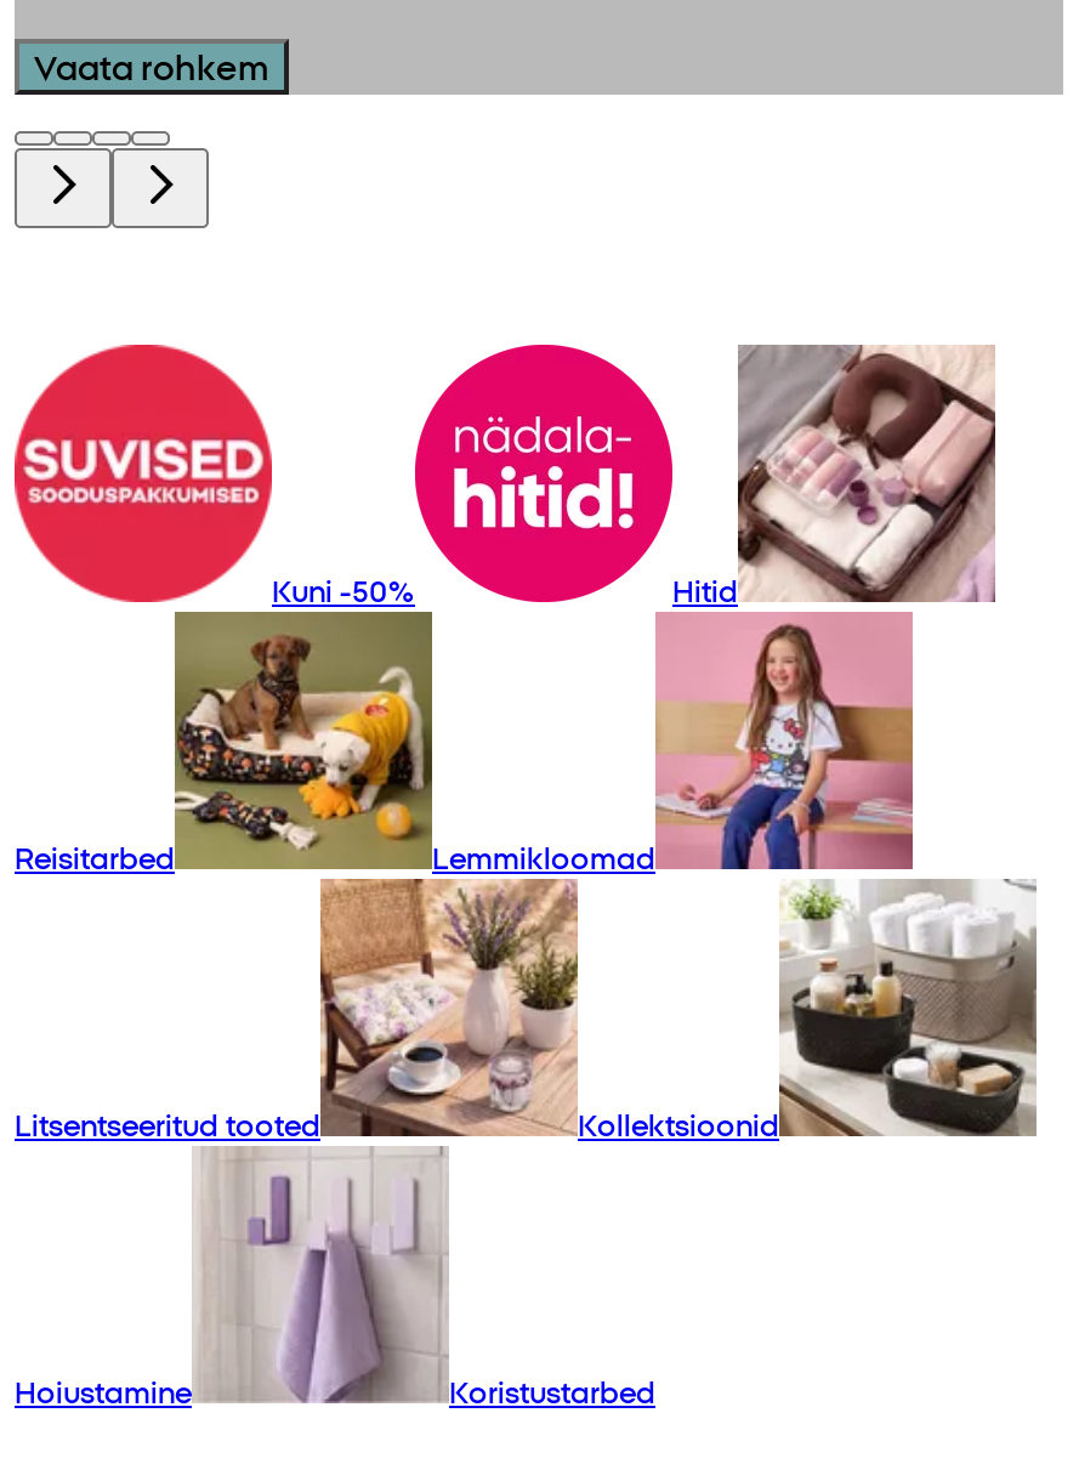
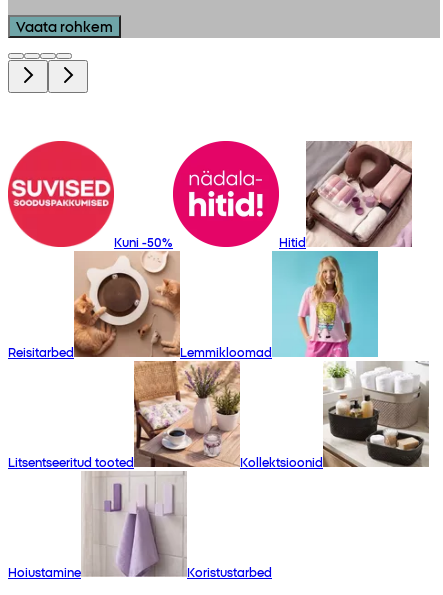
[172,612,435,872] [image] -> [74,252,181,358] [image]
[653,612,915,872] [image] -> [271,250,379,358] [image]

